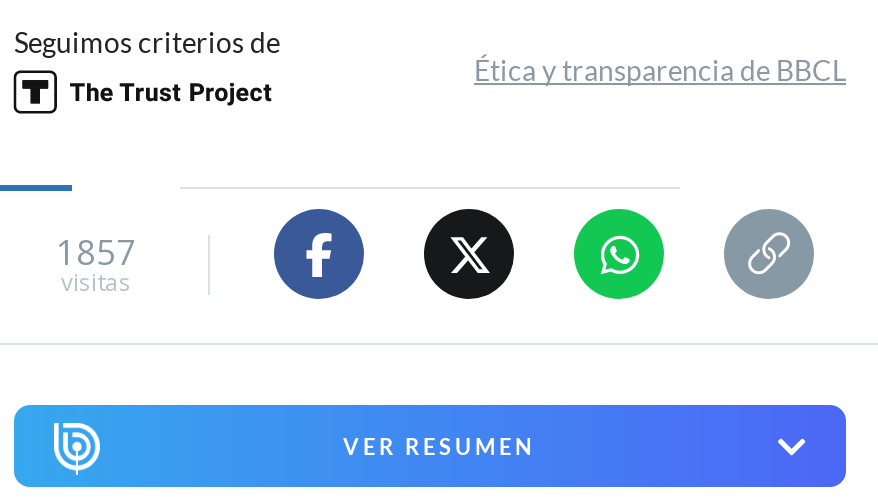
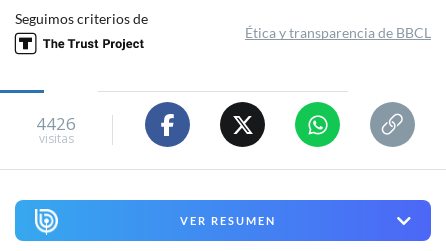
[56,229,136,275] 1857 -> [36,112,76,135] 4426

